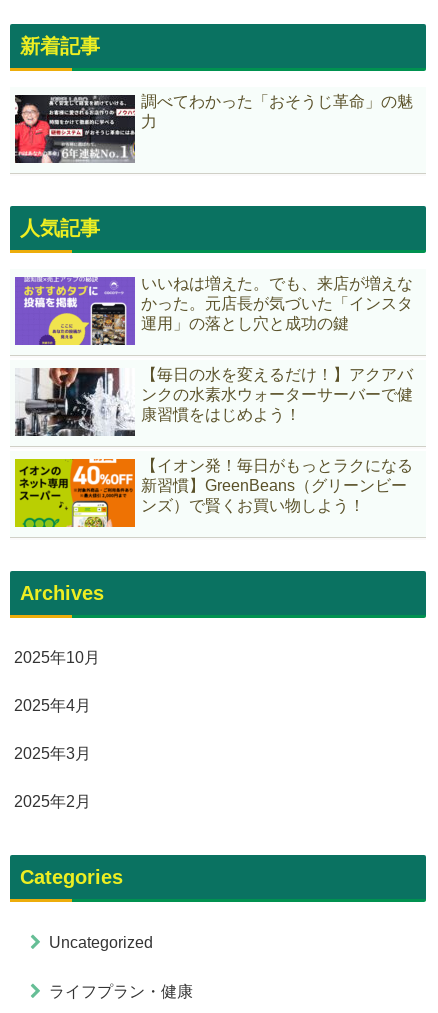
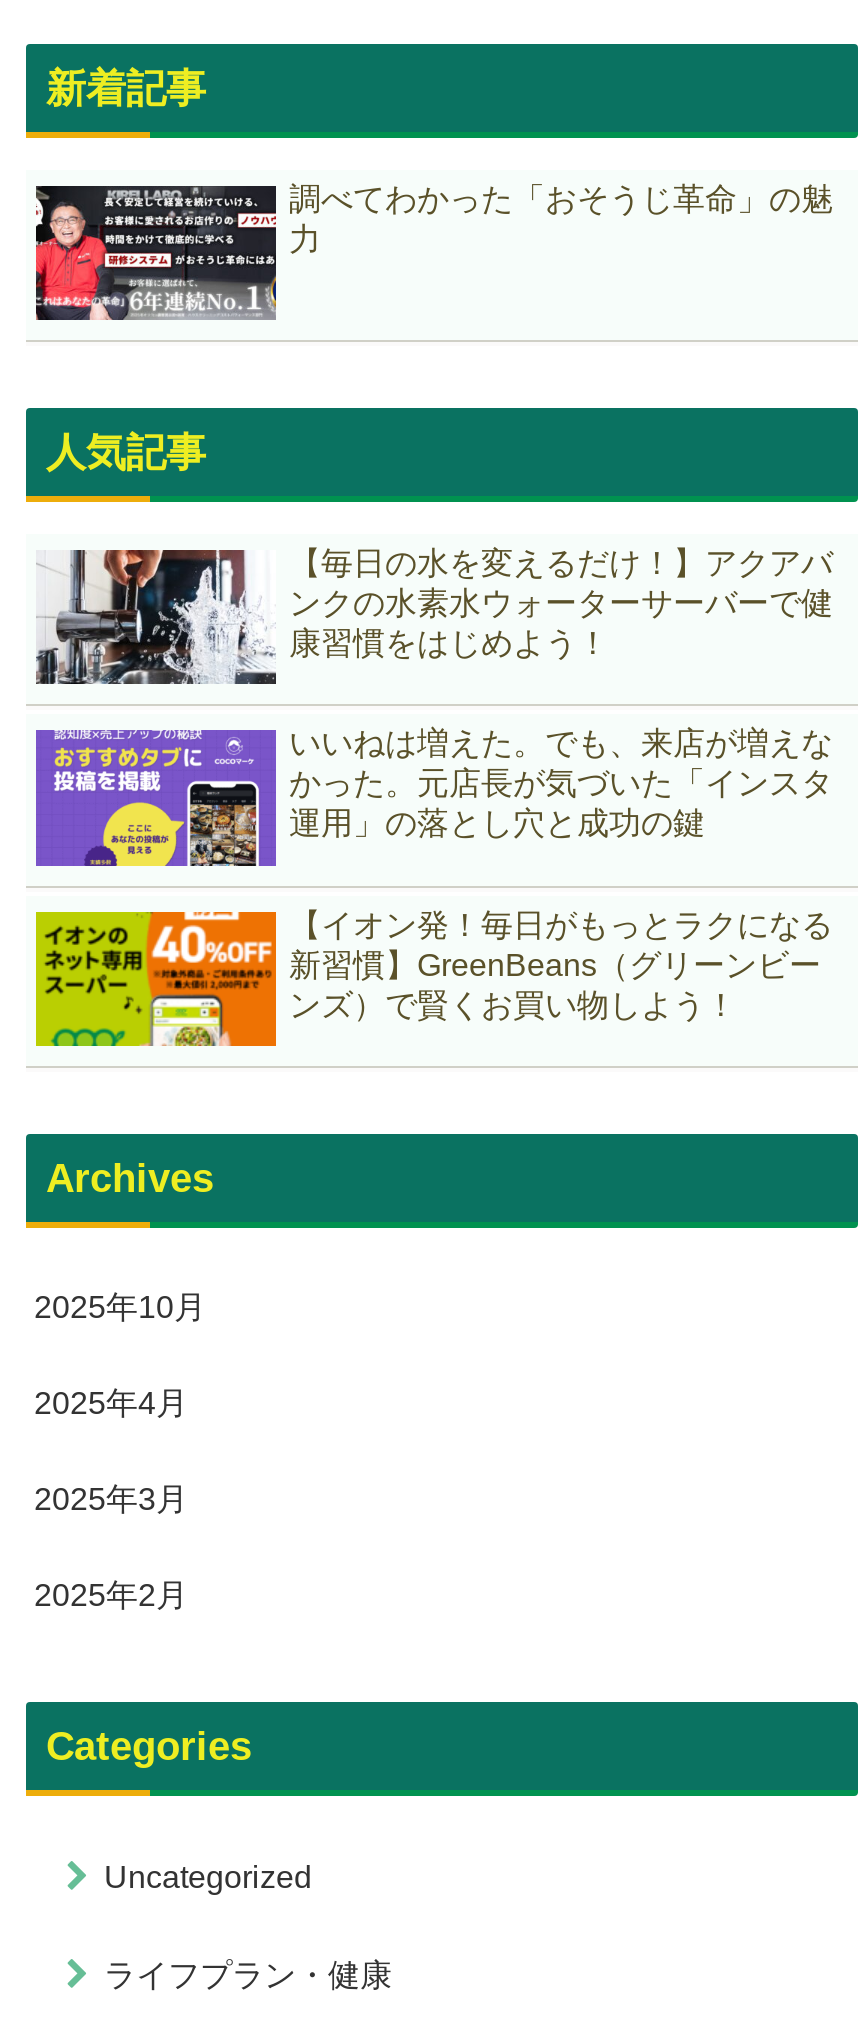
moved [19,275,413,347] -> [44,726,833,870]: [image] | いいねは増えた。でも、来店が増えな | かった。元店長が気づいた「インスタ | 運用」の落とし穴と成功の鍵
moved [15,366,413,437] -> [36,546,833,686]: [image] | 【毎日の水を変えるだけ！】アクアバ | ンクの水素水ウォーターサーバーで健 | 康習慣をはじめよう！

